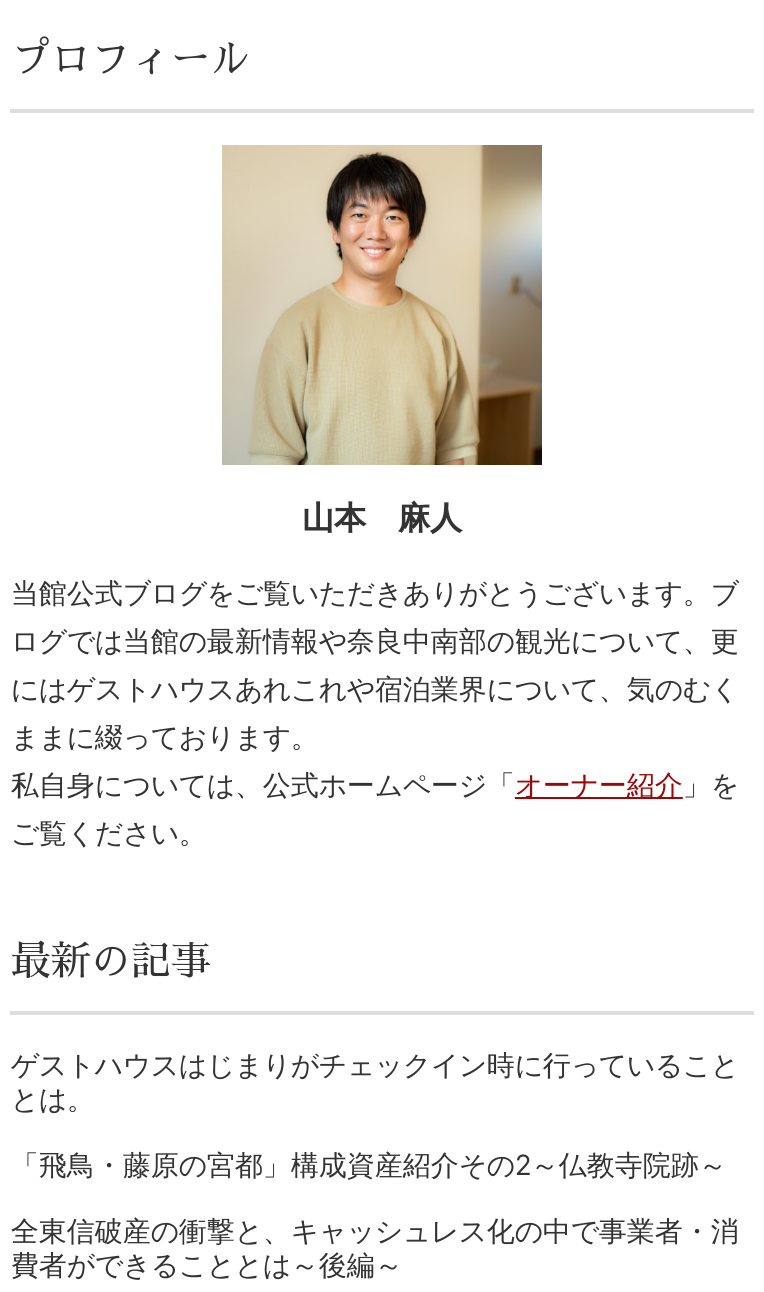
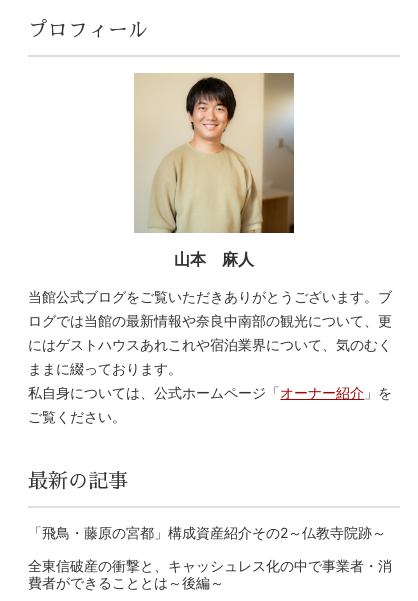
[11,1048,739,1116] ゲストハウスはじまりがチェックイン時に行っていること | とは。 -> none

